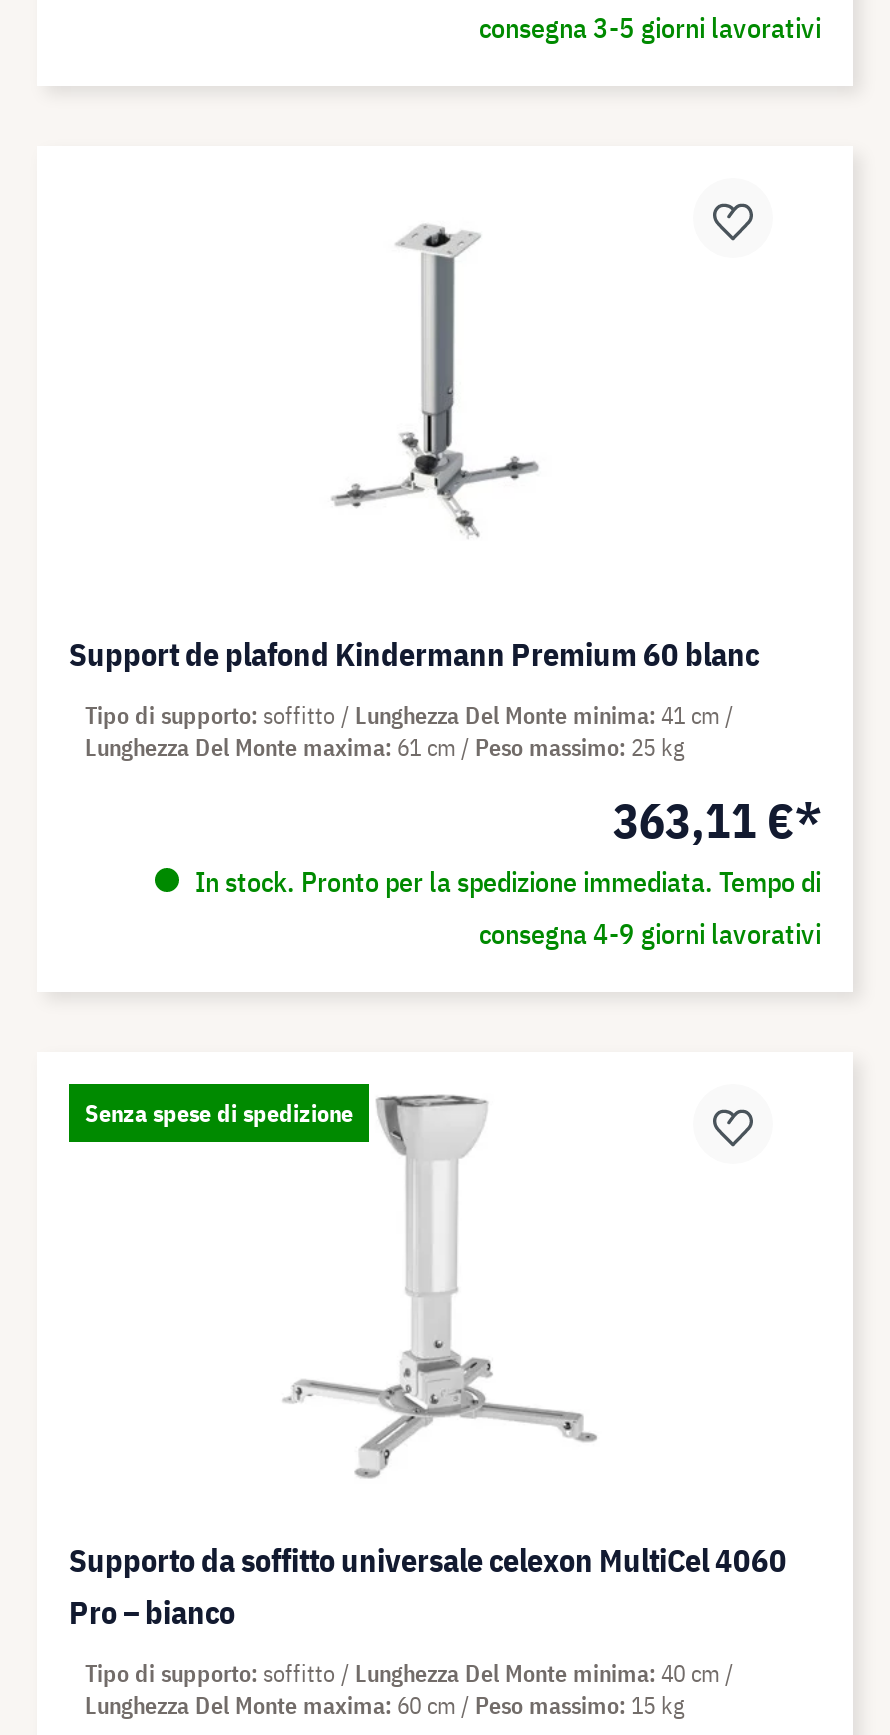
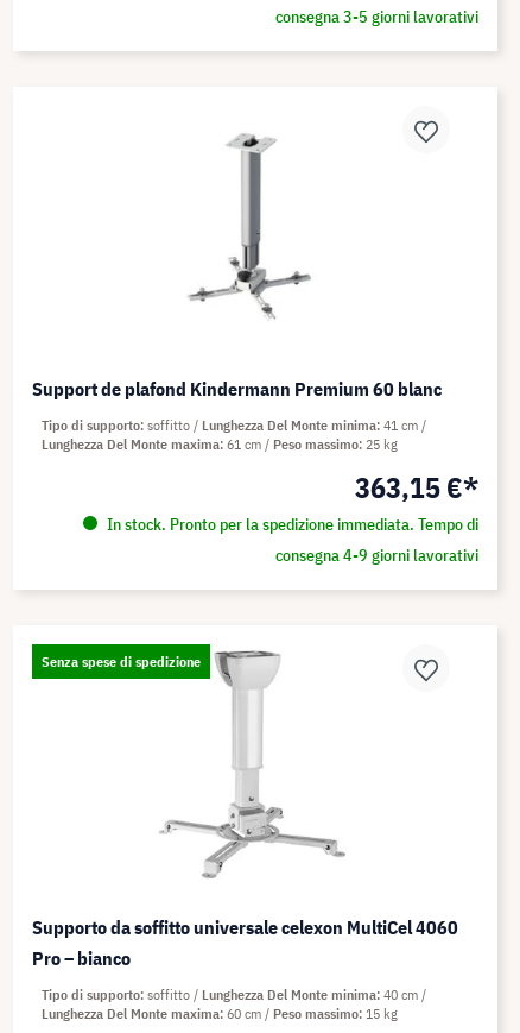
[613,788,821,852] 363,11 €* -> [355,468,478,506] 363,15 €*

